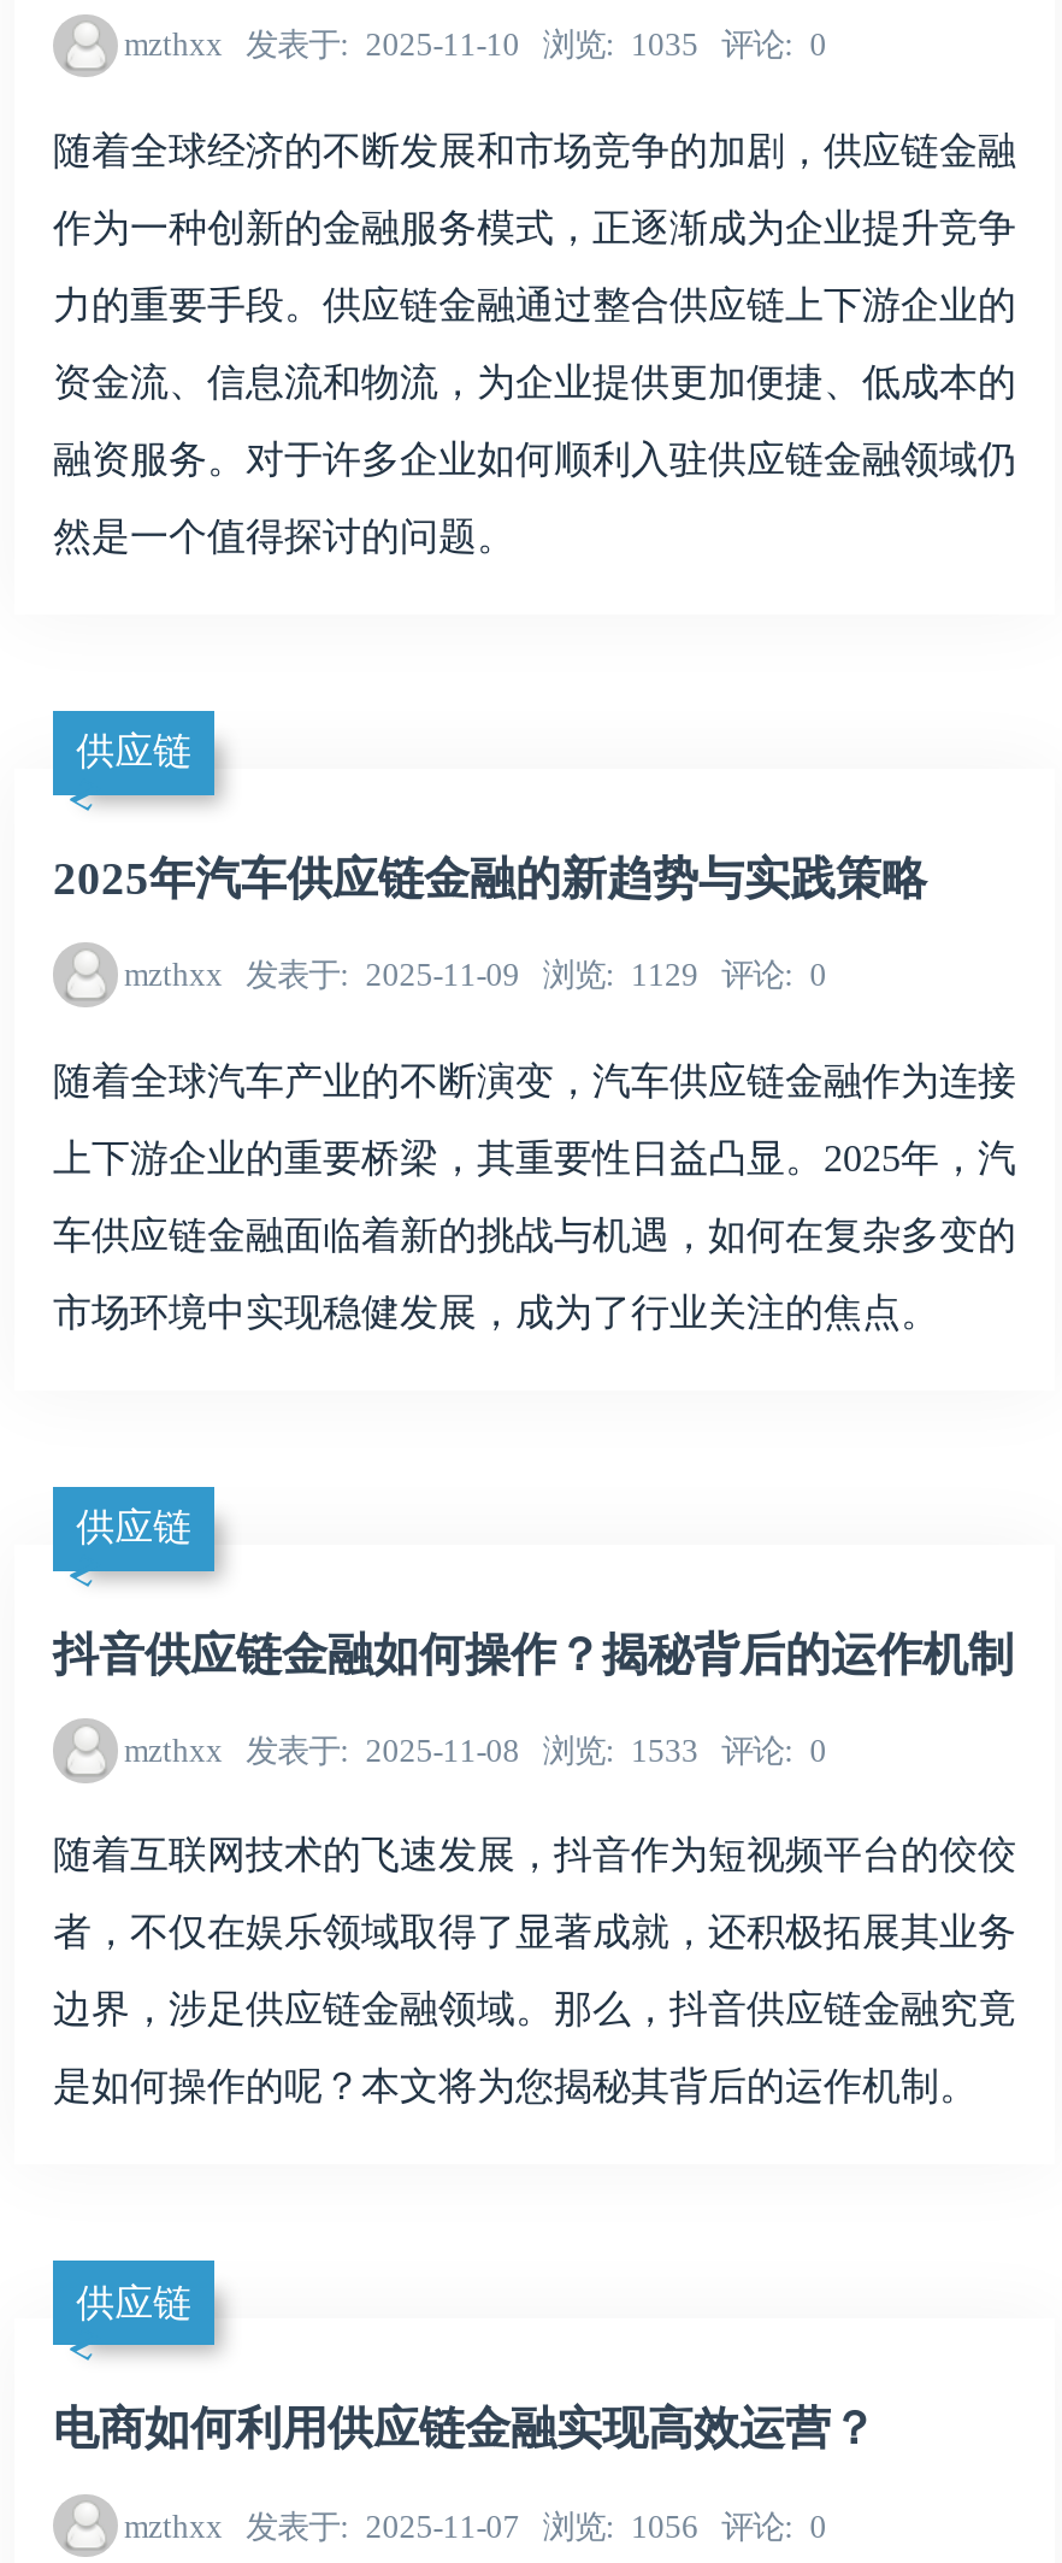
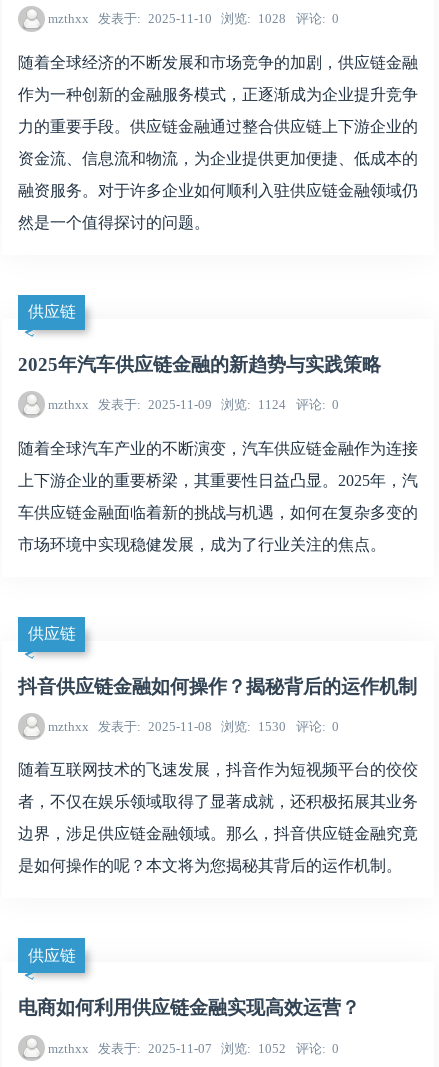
[124,27,827,63] mzthxx 发表于 2025-11-10 浏览 1035 评论 0 -> [47,11,339,26] mzthxx 发表于 2025-11-10 浏览 1028 评论 0
[124,957,827,993] mzthxx 发表于 2025-11-09 浏览 1129 评论 0 -> [47,397,339,412] mzthxx 发表于 2025-11-09 浏览 1124 评论 0
[124,1732,827,1768] mzthxx 发表于 2025-11-08 浏览 1533 评论 0 -> [47,719,339,734] mzthxx 发表于 2025-11-08 浏览 1530 评论 0
[124,2508,827,2544] mzthxx 发表于 2025-11-07 浏览 1056 评论 0 -> [47,1040,339,1055] mzthxx 发表于 2025-11-07 浏览 1052 评论 0

